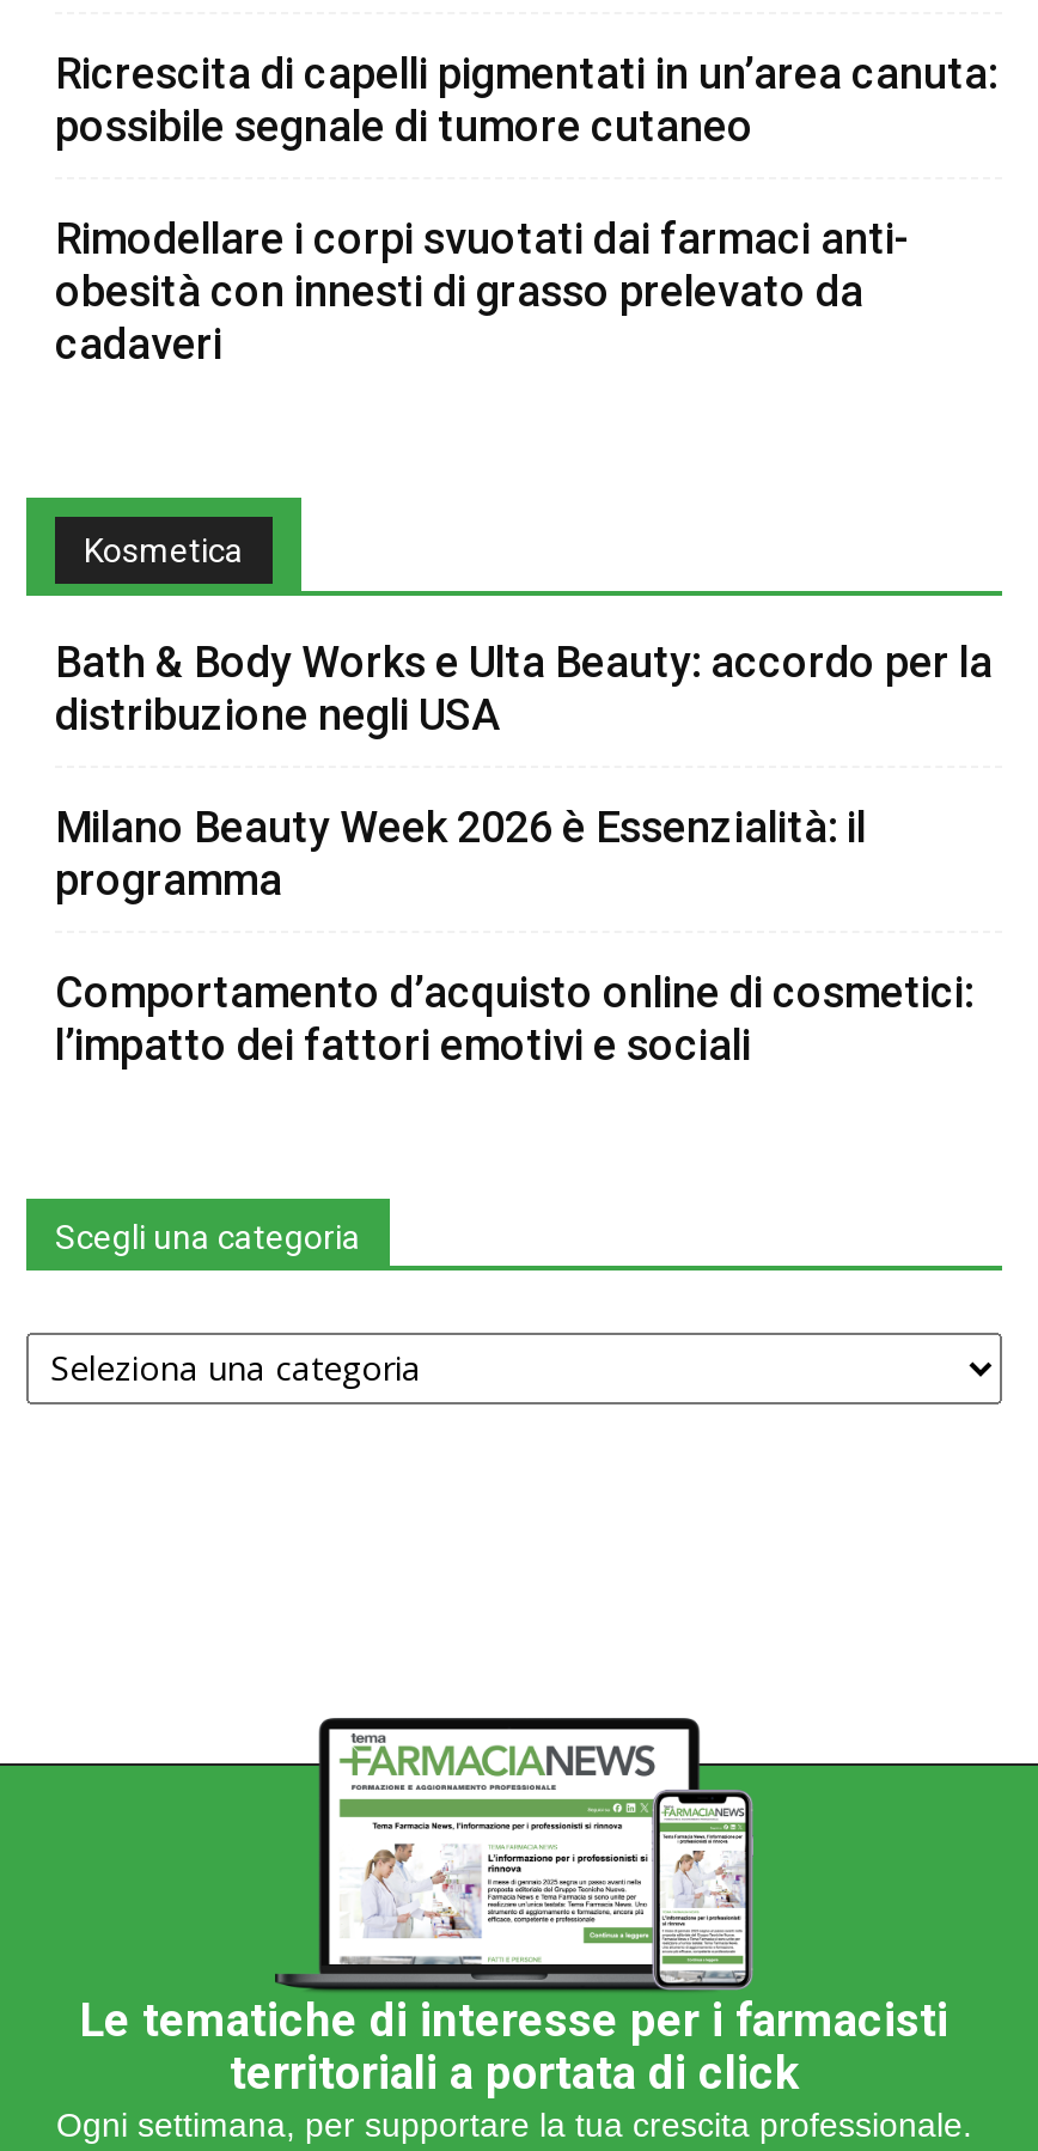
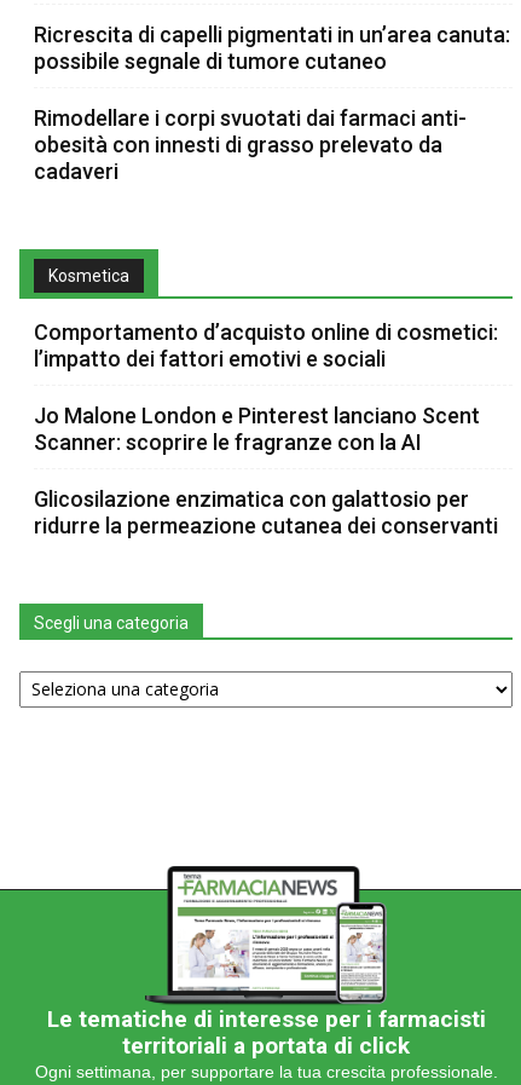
[55,636,993,904] Bath & Body Works e Ulta Beauty: accordo per la | distribuzione negli USA | Milano Beauty Week 2026 è Essenzialità: il | programma -> none
moved [55,966,973,1069] -> [34,319,498,371]: Comportamento d’acquisto online di cosmetici: | l’impatto dei fattori emotivi e sociali
none -> [34,403,498,538] Jo Malone London e Pinterest lanciano Scent | Scanner: scoprire le fragranze con la AI | Glicosilazione enzimatica con galattosio per | ridurre la permeazione cutanea dei conservanti

